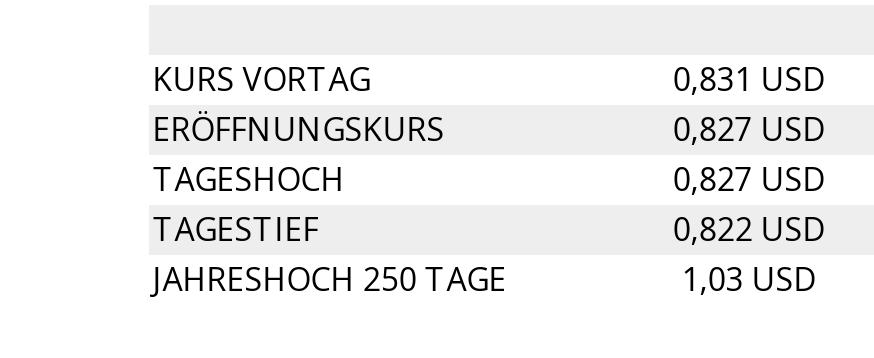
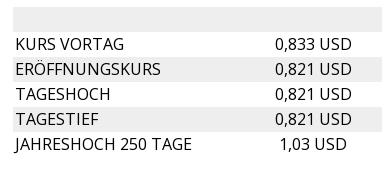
[673,57,827,101] 0,831 USD -> [275,33,352,55] 0,833 USD
[673,107,827,151] 0,827 USD -> [275,58,352,80] 0,821 USD
[673,157,827,201] 0,827 USD -> [275,83,352,105] 0,821 USD
[673,207,827,251] 0,822 USD -> [275,108,352,130] 0,821 USD

